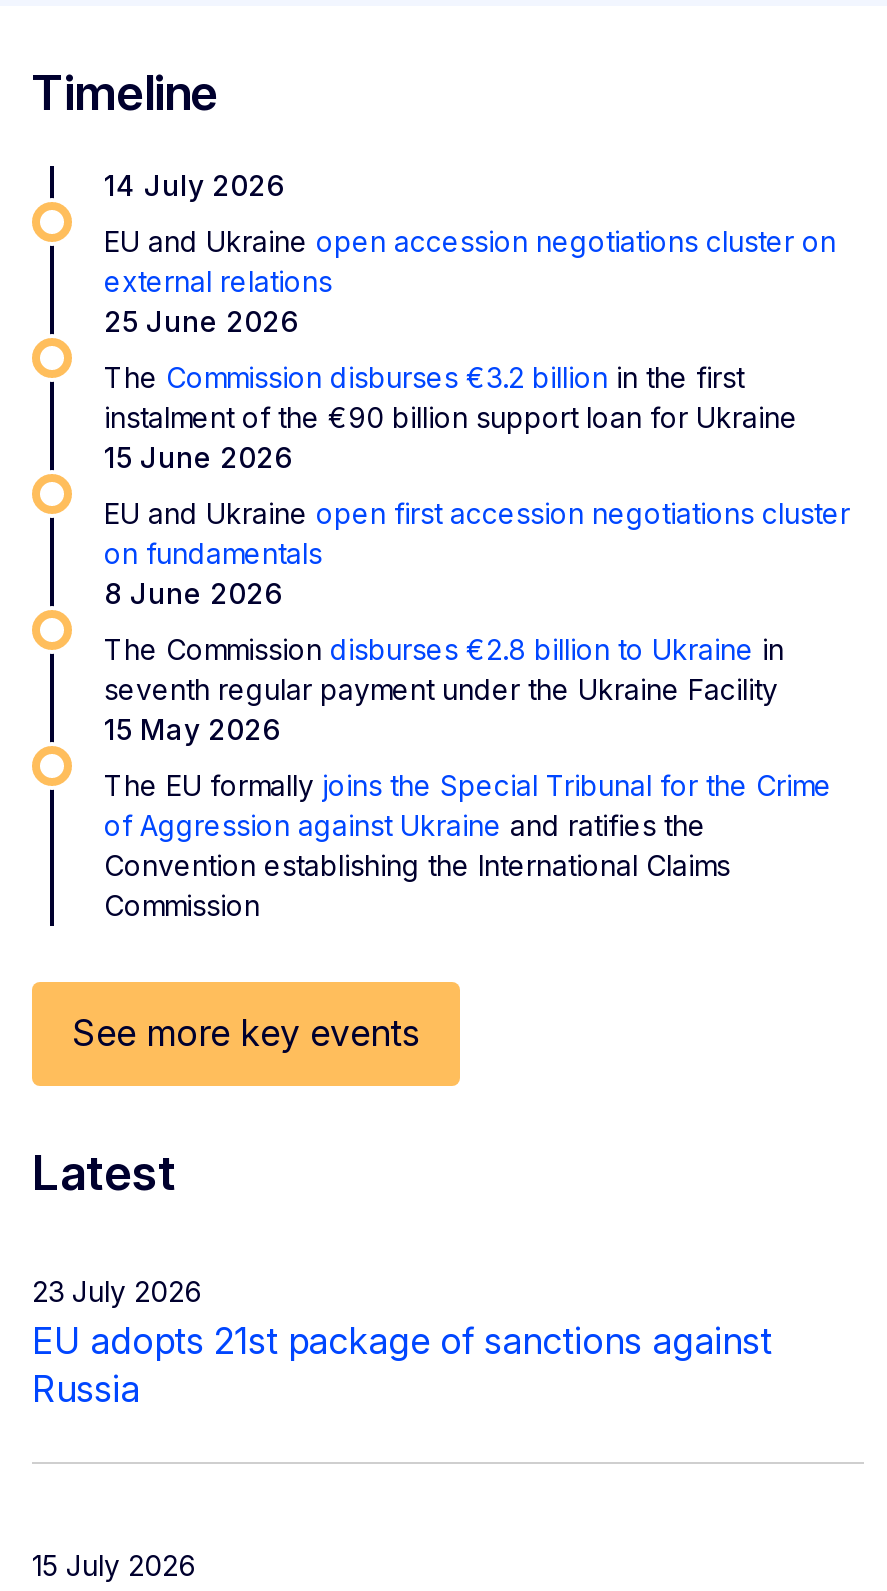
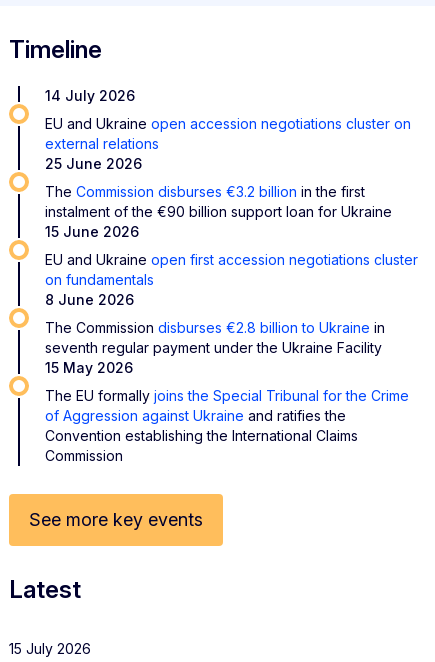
[32,1273,772,1409] 23 July 2026 | EU adopts 21st package of sanctions against | Russia -> none

